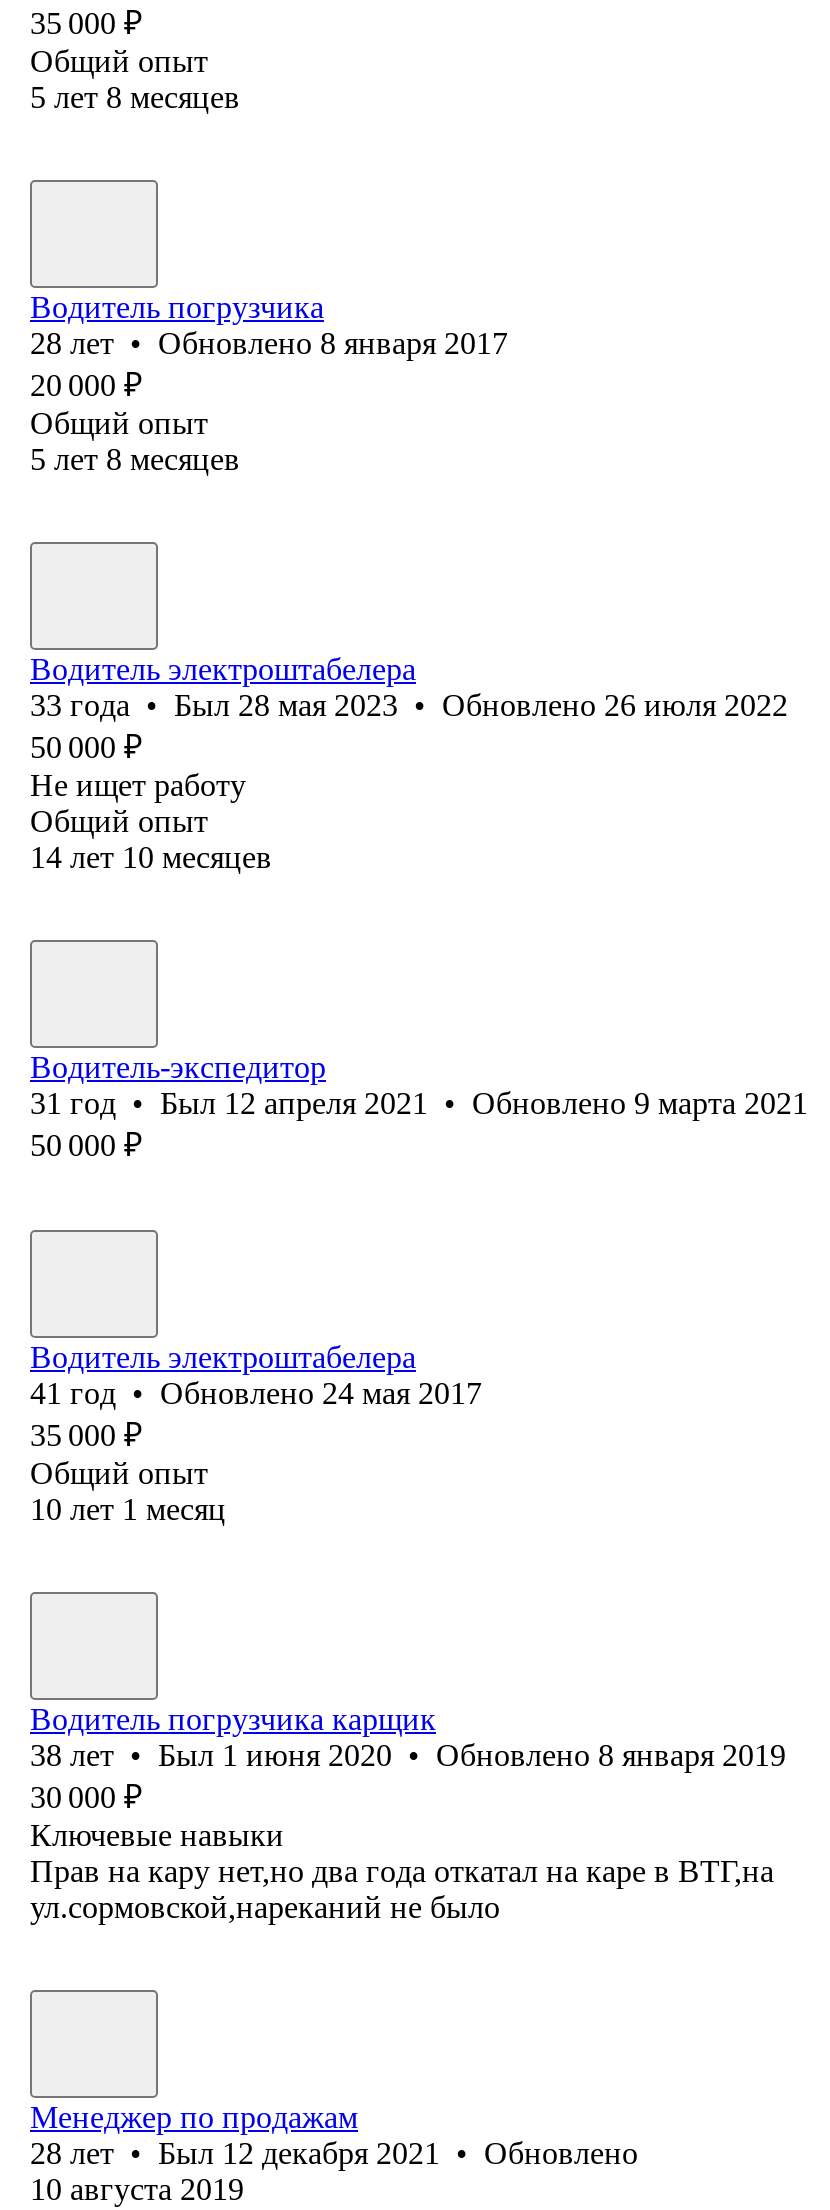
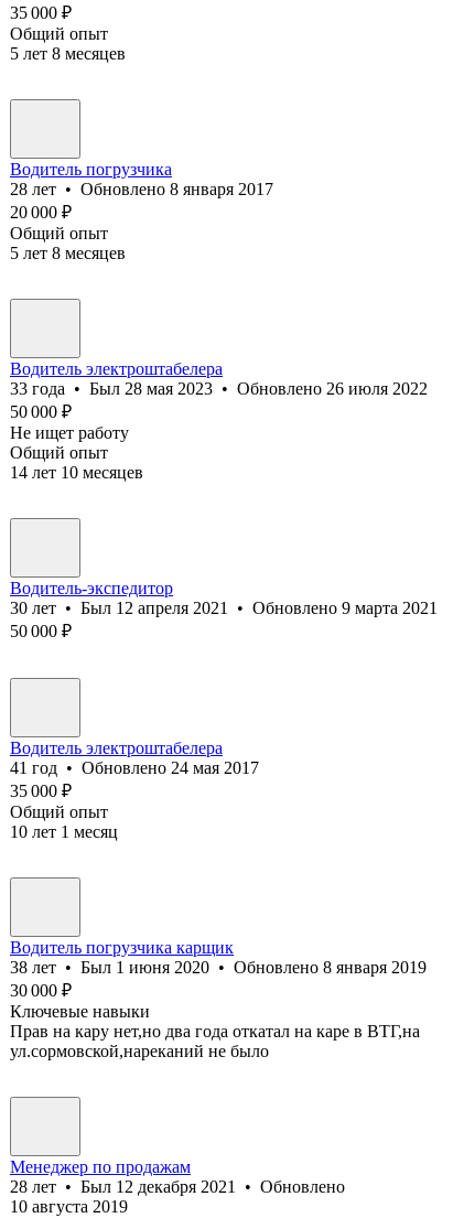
[30,1086,808,1120] 31 год • Был 12 апреля 2021 • Обновлено 9 марта 2021 -> [10,598,438,617] 30 лет • Был 12 апреля 2021 • Обновлено 9 марта 2021

